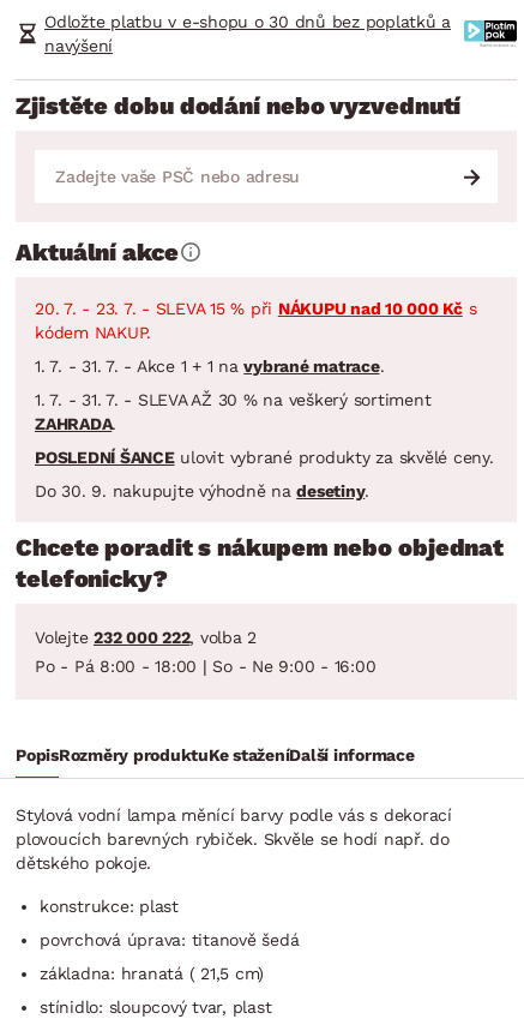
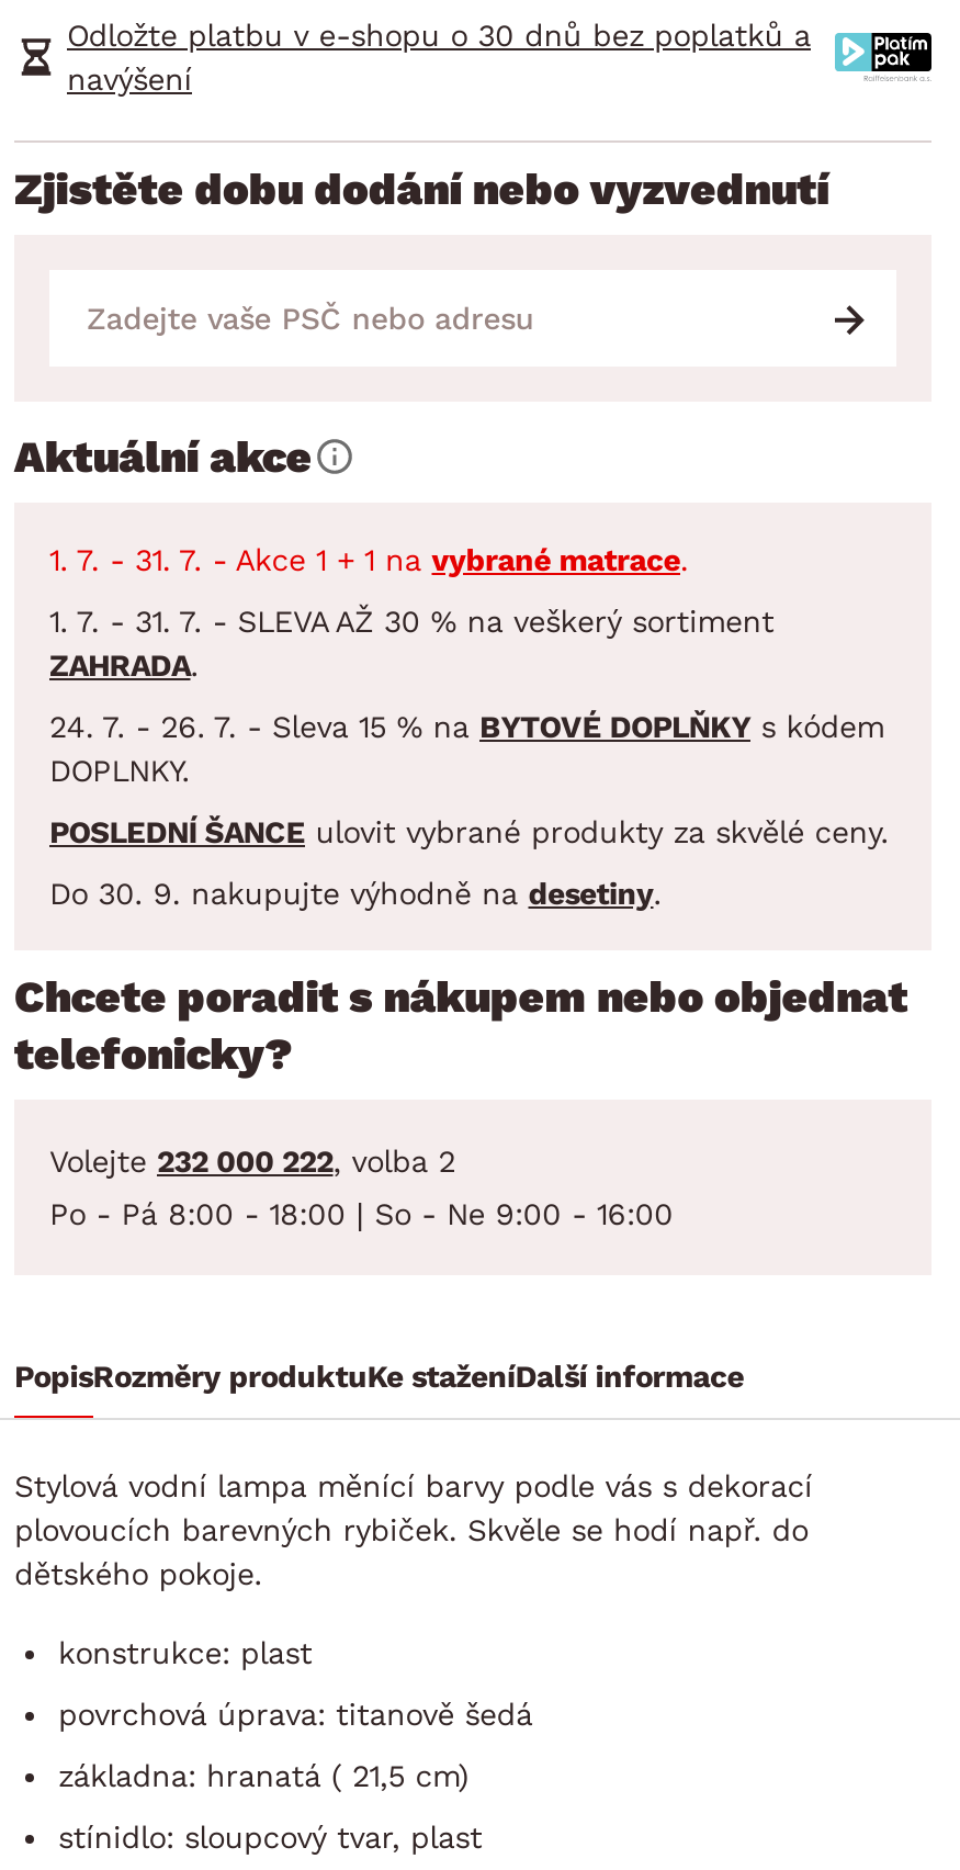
[35,298,476,342] 20. 7. - 23. 7. - SLEVA 15 % při NÁKUPU nad 10 000 Kč s | kódem NAKUP. -> none
moved [35,356,431,433] -> [49,541,774,682]: 1. 7. - 31. 7. - Akce 1 + 1 na vybrané matrace. | 1. 7. - 31. 7. - SLEVA AŽ 30 % na veškerý sortiment | ZAHRADA.
none -> [49,708,884,787] 24. 7. - 26. 7. - Sleva 15 % na BYTOVÉ DOPLŇKY s kódem | DOPLNKY.

